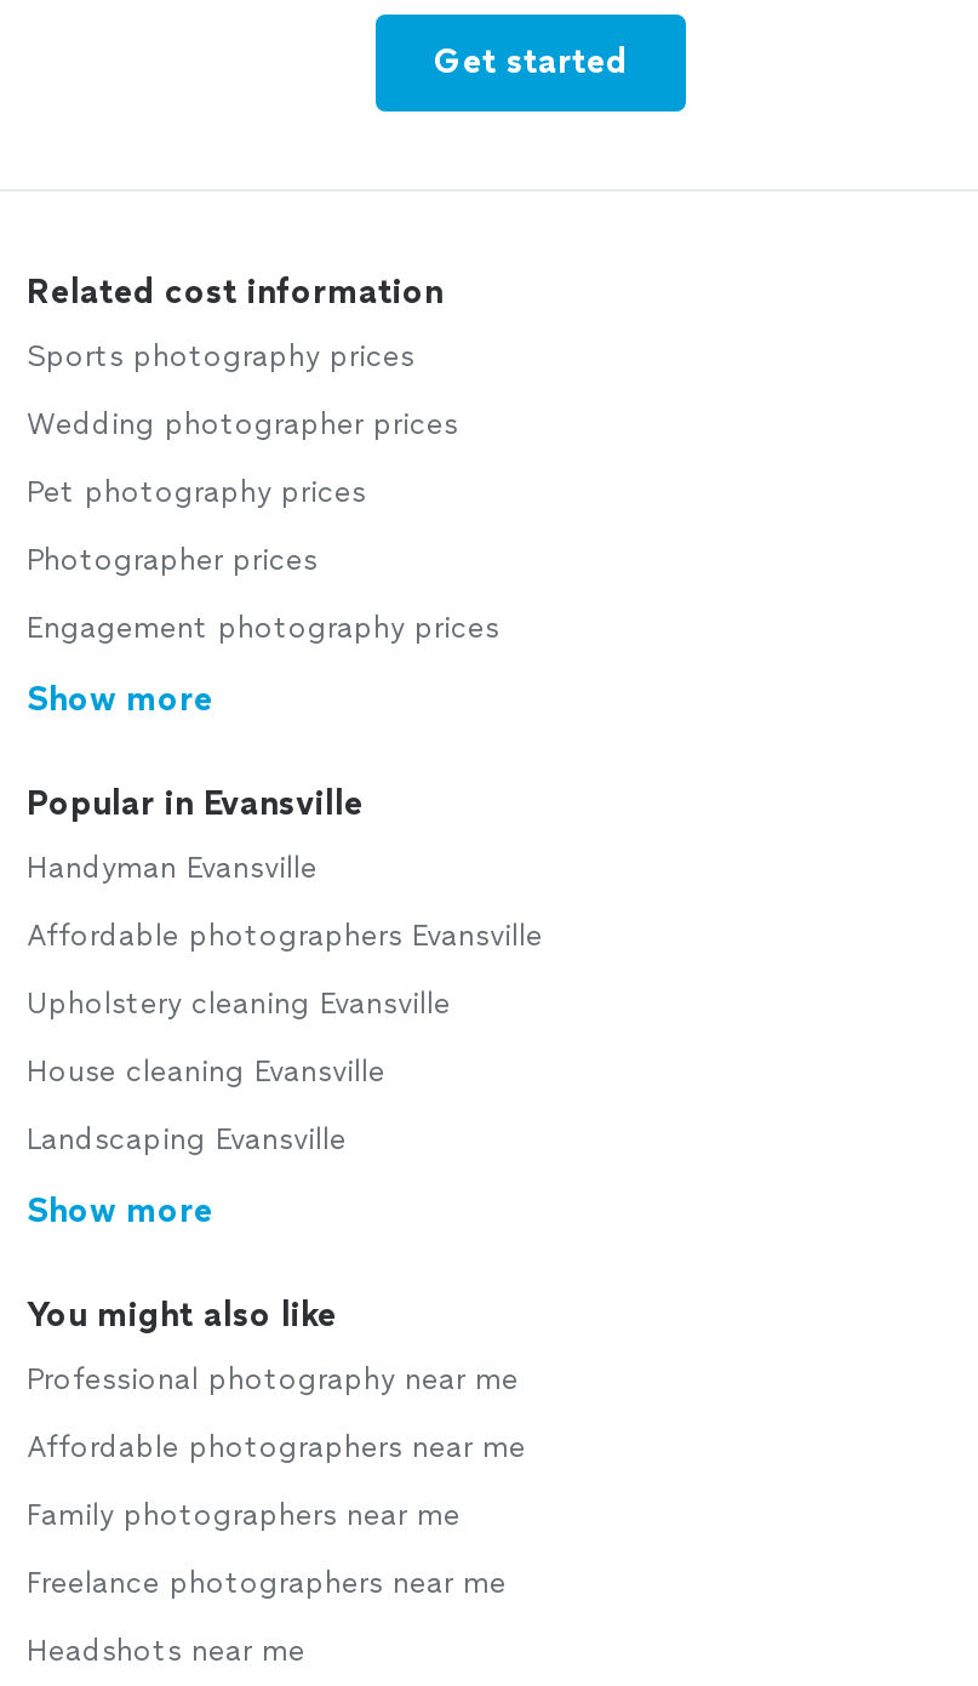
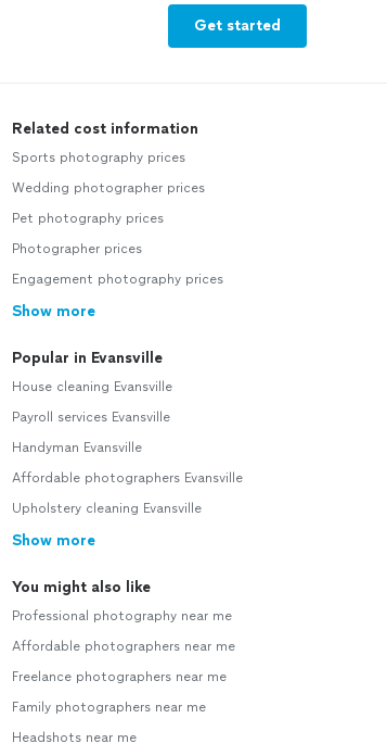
none -> [12,410,170,425] Payroll services Evansville
moved [27,851,543,1021] -> [12,440,243,516]: Handyman Evansville | Affordable photographers Evansville | Upholstery cleaning Evansville
moved [27,1055,385,1089] -> [12,379,172,394]: House cleaning Evansville
[27,1123,347,1157] Landscaping Evansville -> none
moved [27,1498,461,1532] -> [12,700,206,715]: Family photographers near me
moved [27,1566,507,1600] -> [12,669,227,684]: Freelance photographers near me

